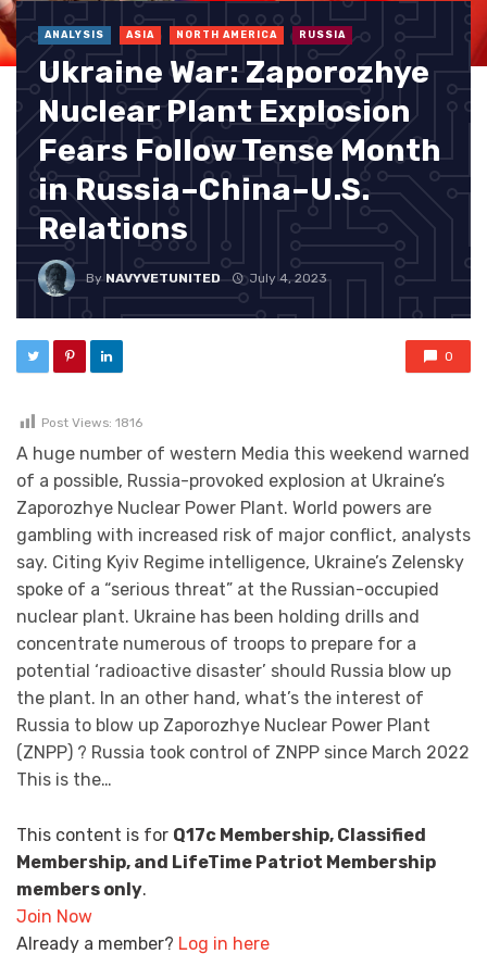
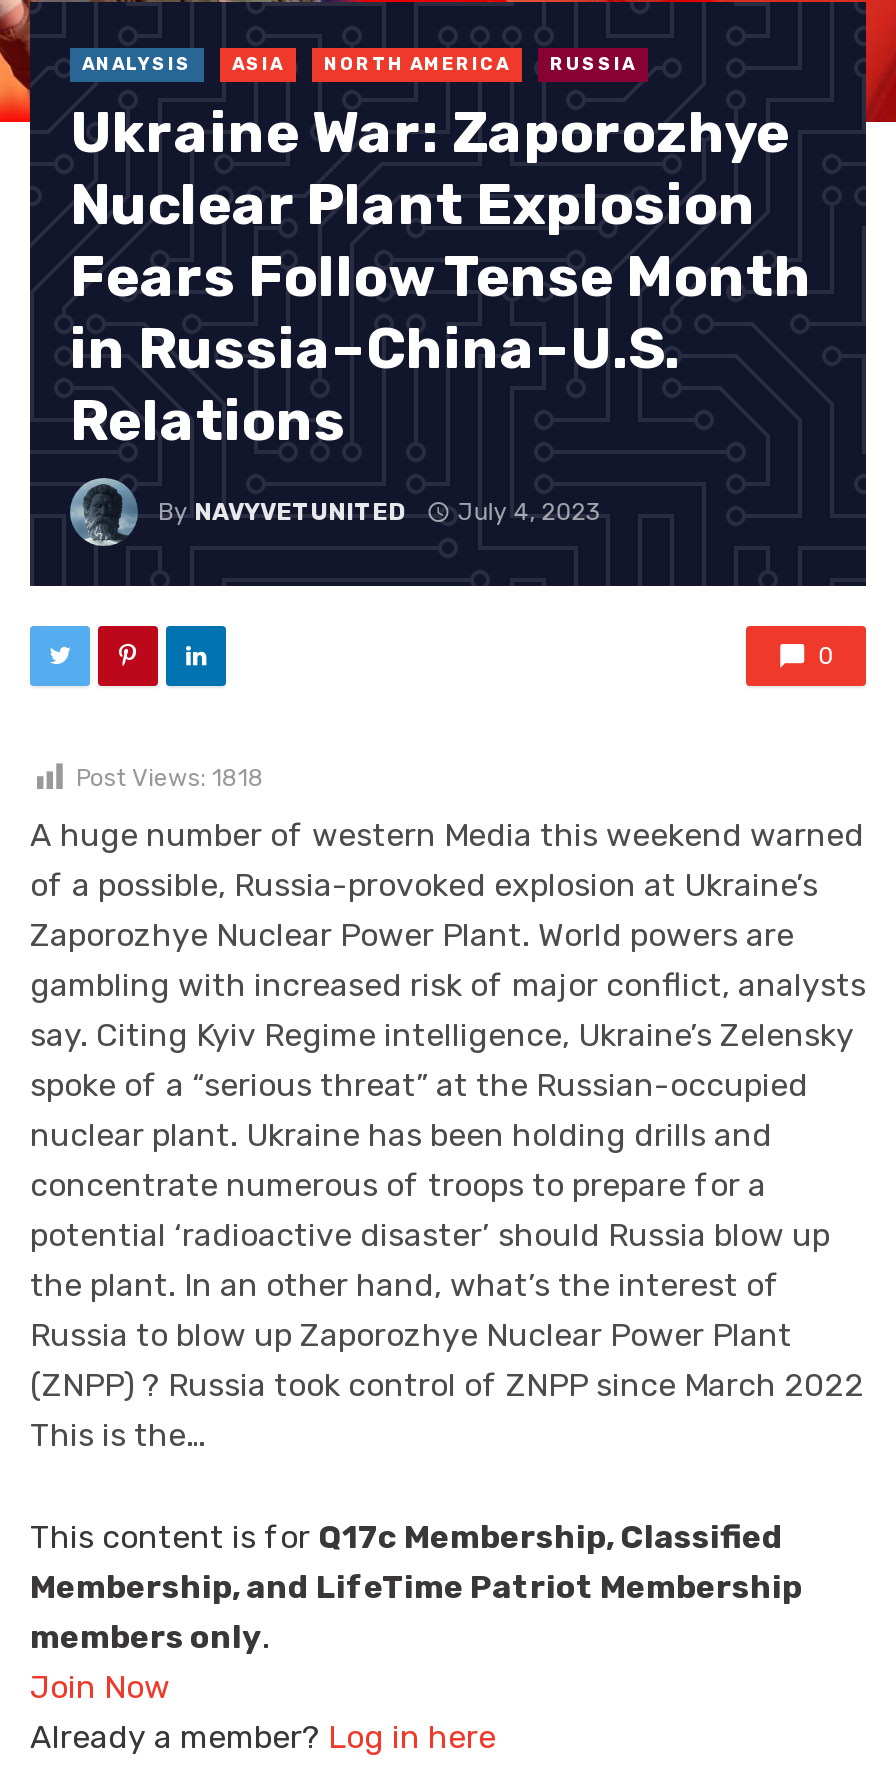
[41,416,142,431] Post Views: 1816 -> [76,765,264,793] Post Views: 1818

